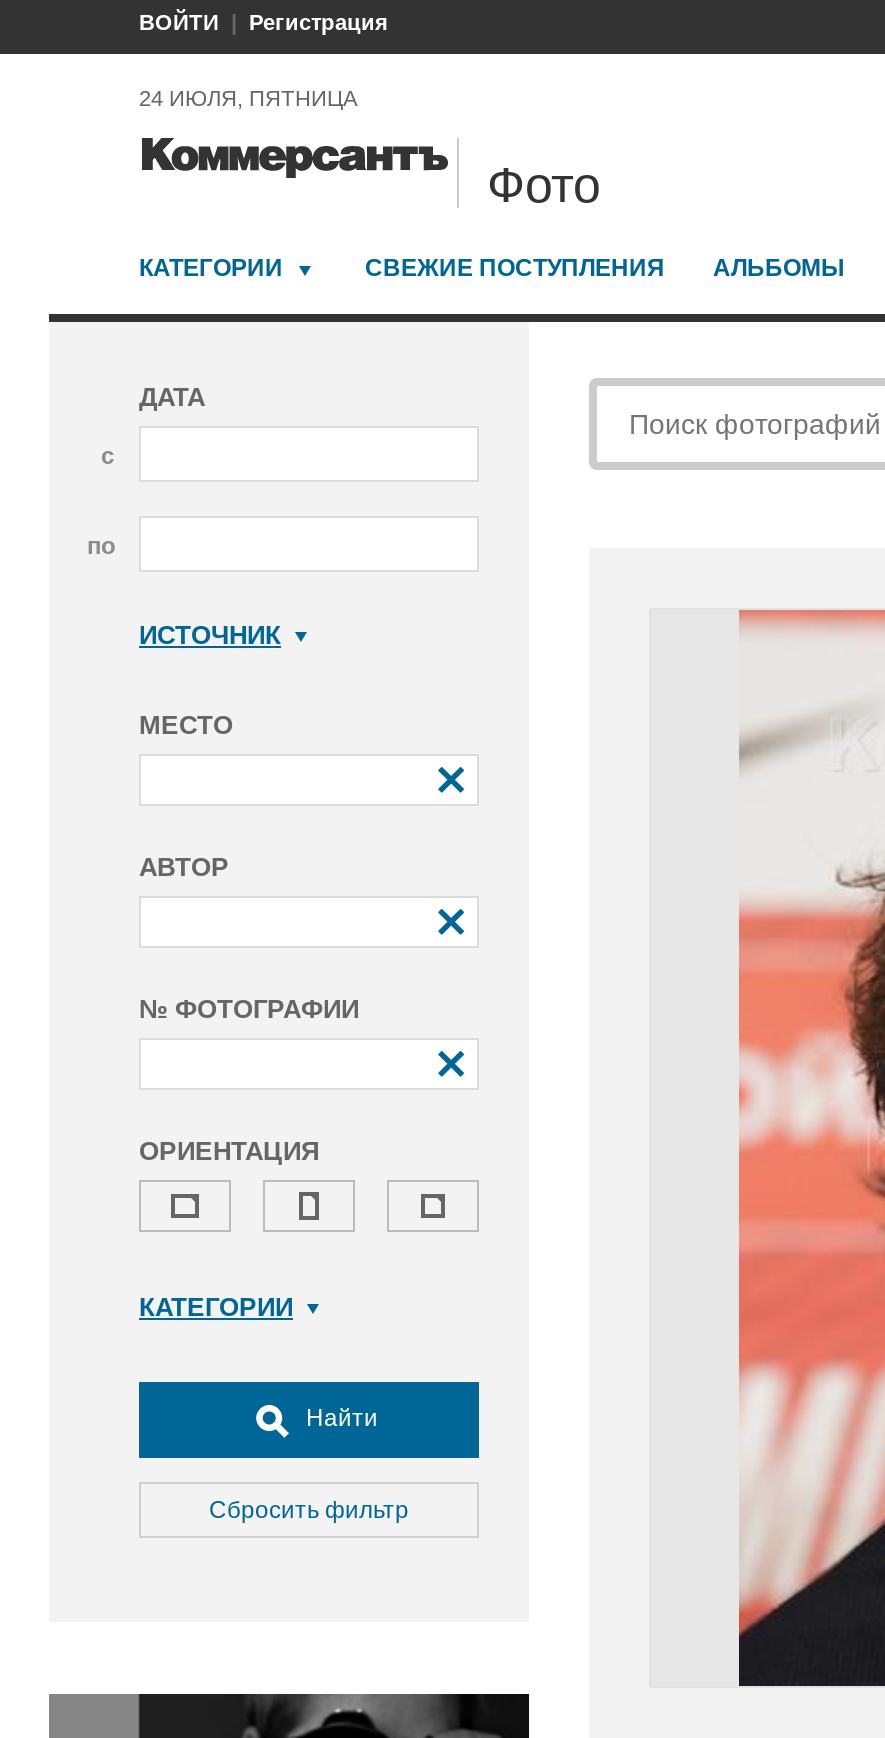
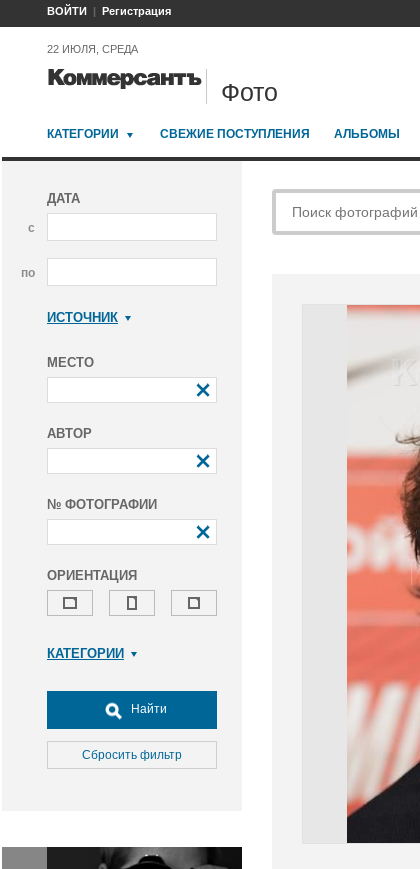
[139,86,357,110] 24 ИЮЛЯ, ПЯТНИЦА -> [47,43,138,55] 22 ИЮЛЯ, СРЕДА

